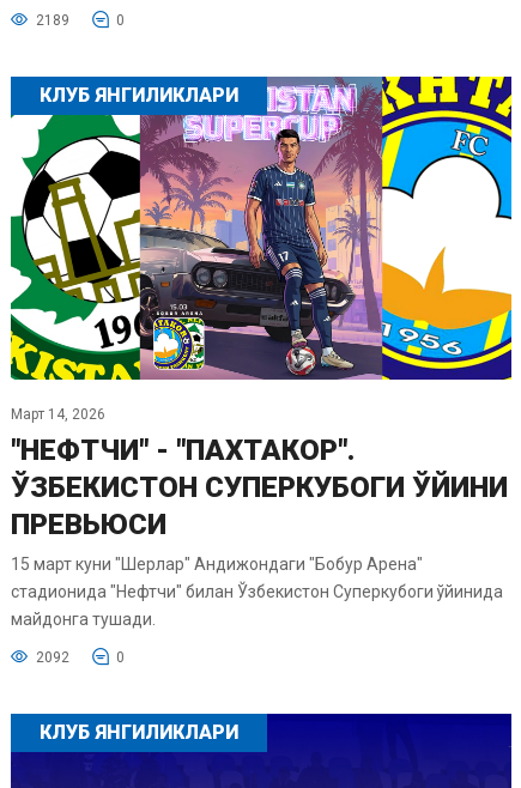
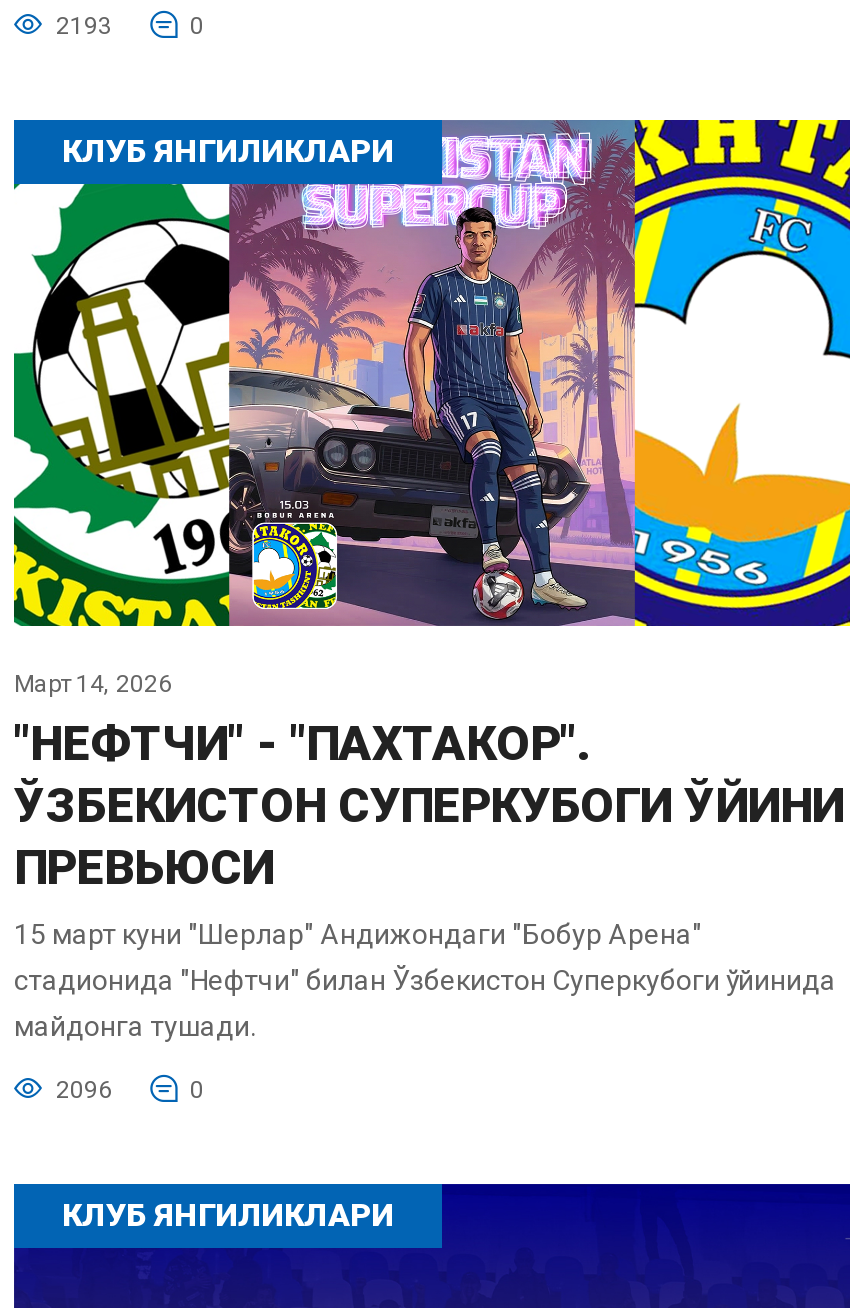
[36,12,69,29] 2189 -> [56,12,112,40] 2193
[36,649,69,666] 2092 -> [56,1076,112,1104] 2096

